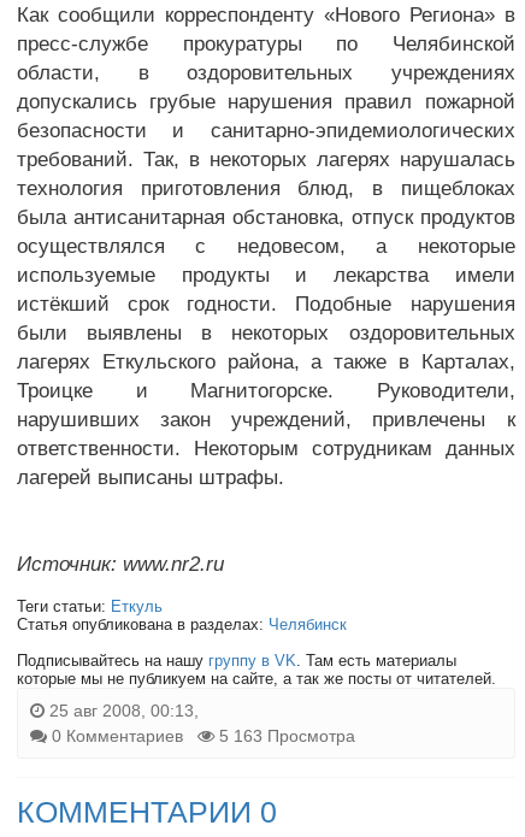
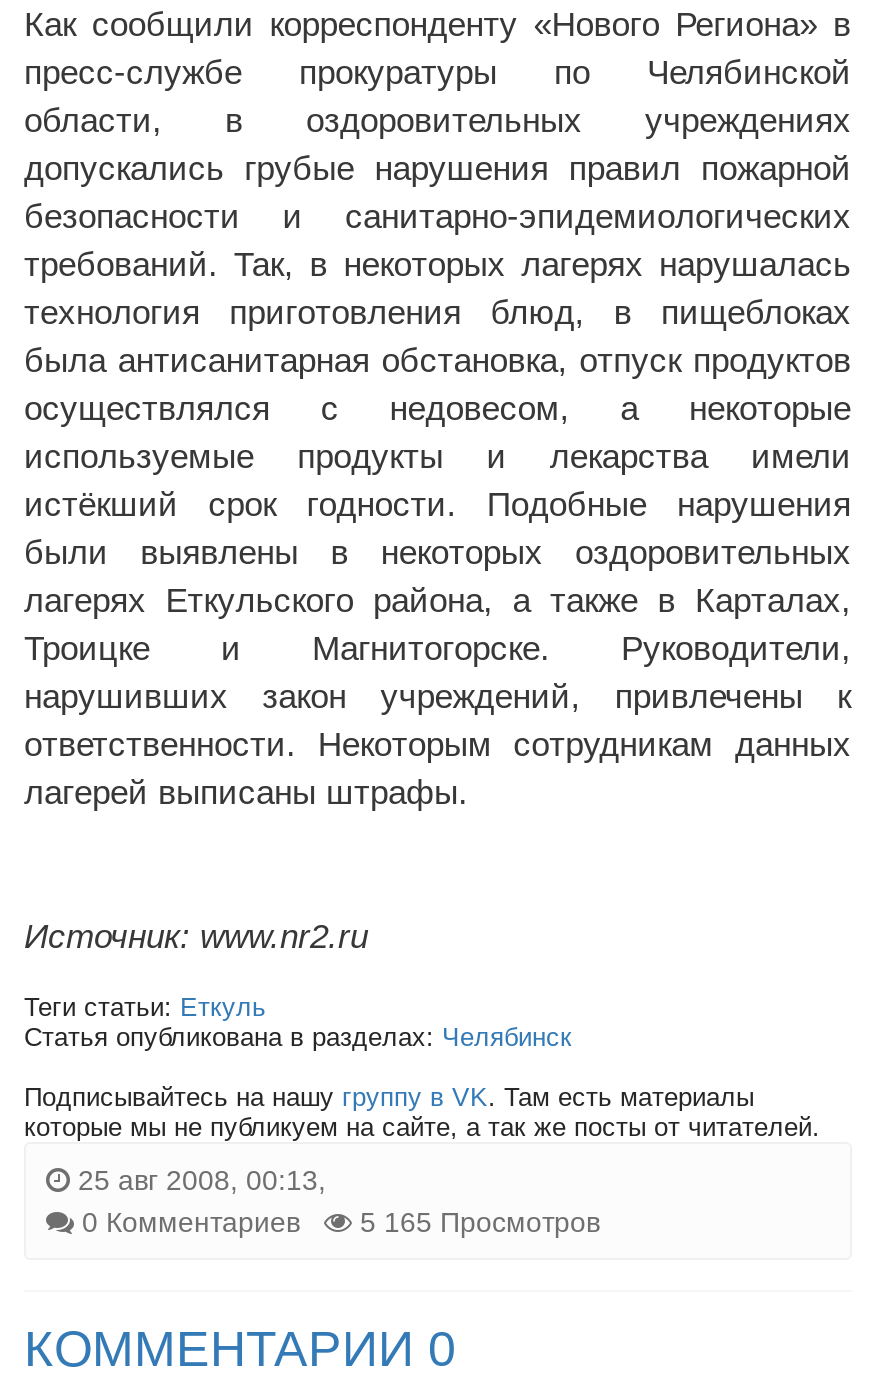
[52,726,355,745] 0 Комментариев 5 163 Просмотра -> [82,1206,600,1238] 0 Комментариев 5 165 Просмотров

